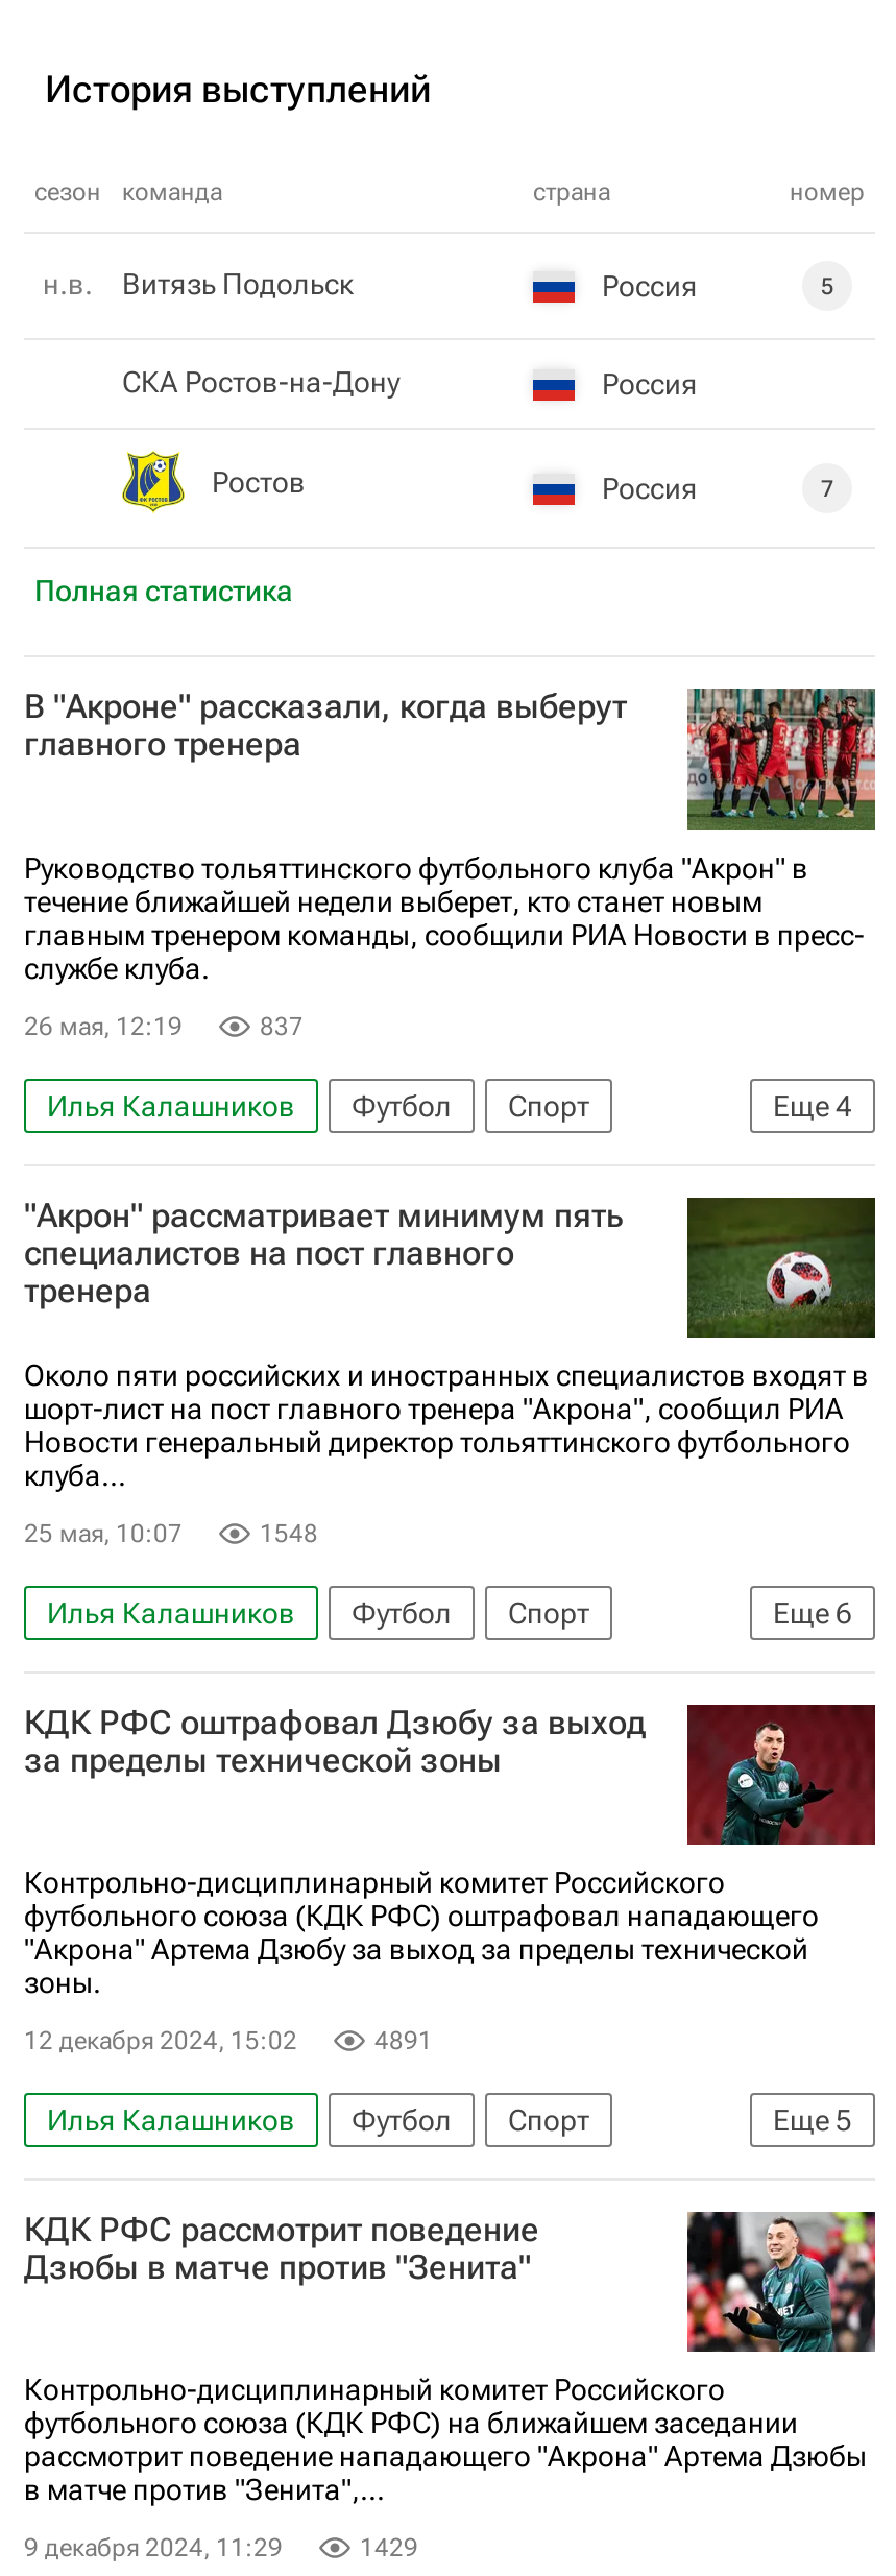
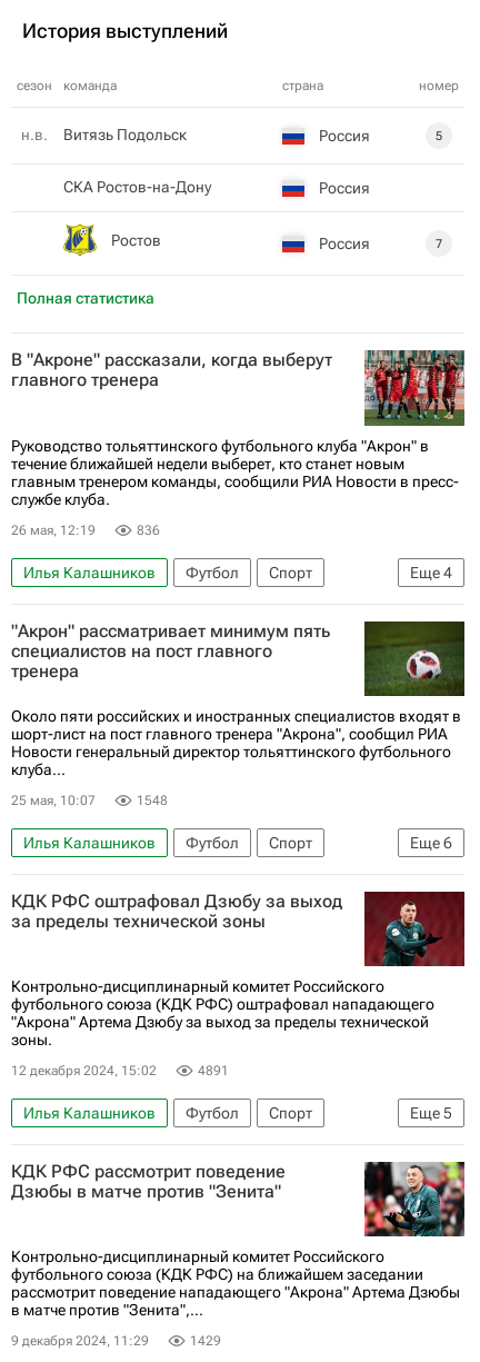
[260,1011,304,1040] 837 -> [137,522,160,538] 836

